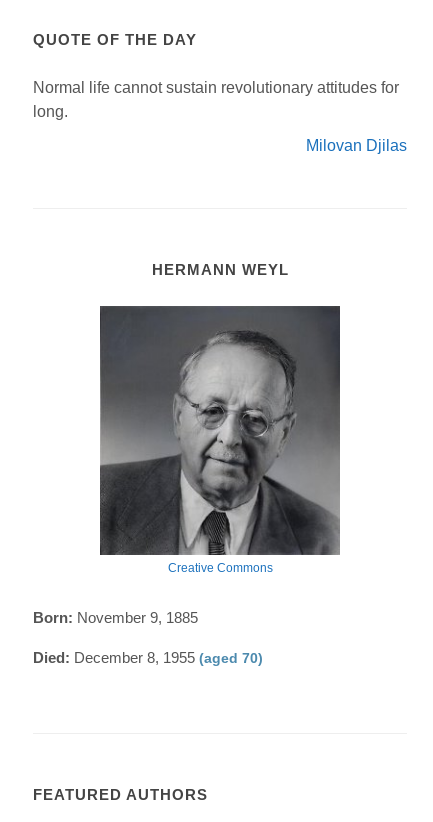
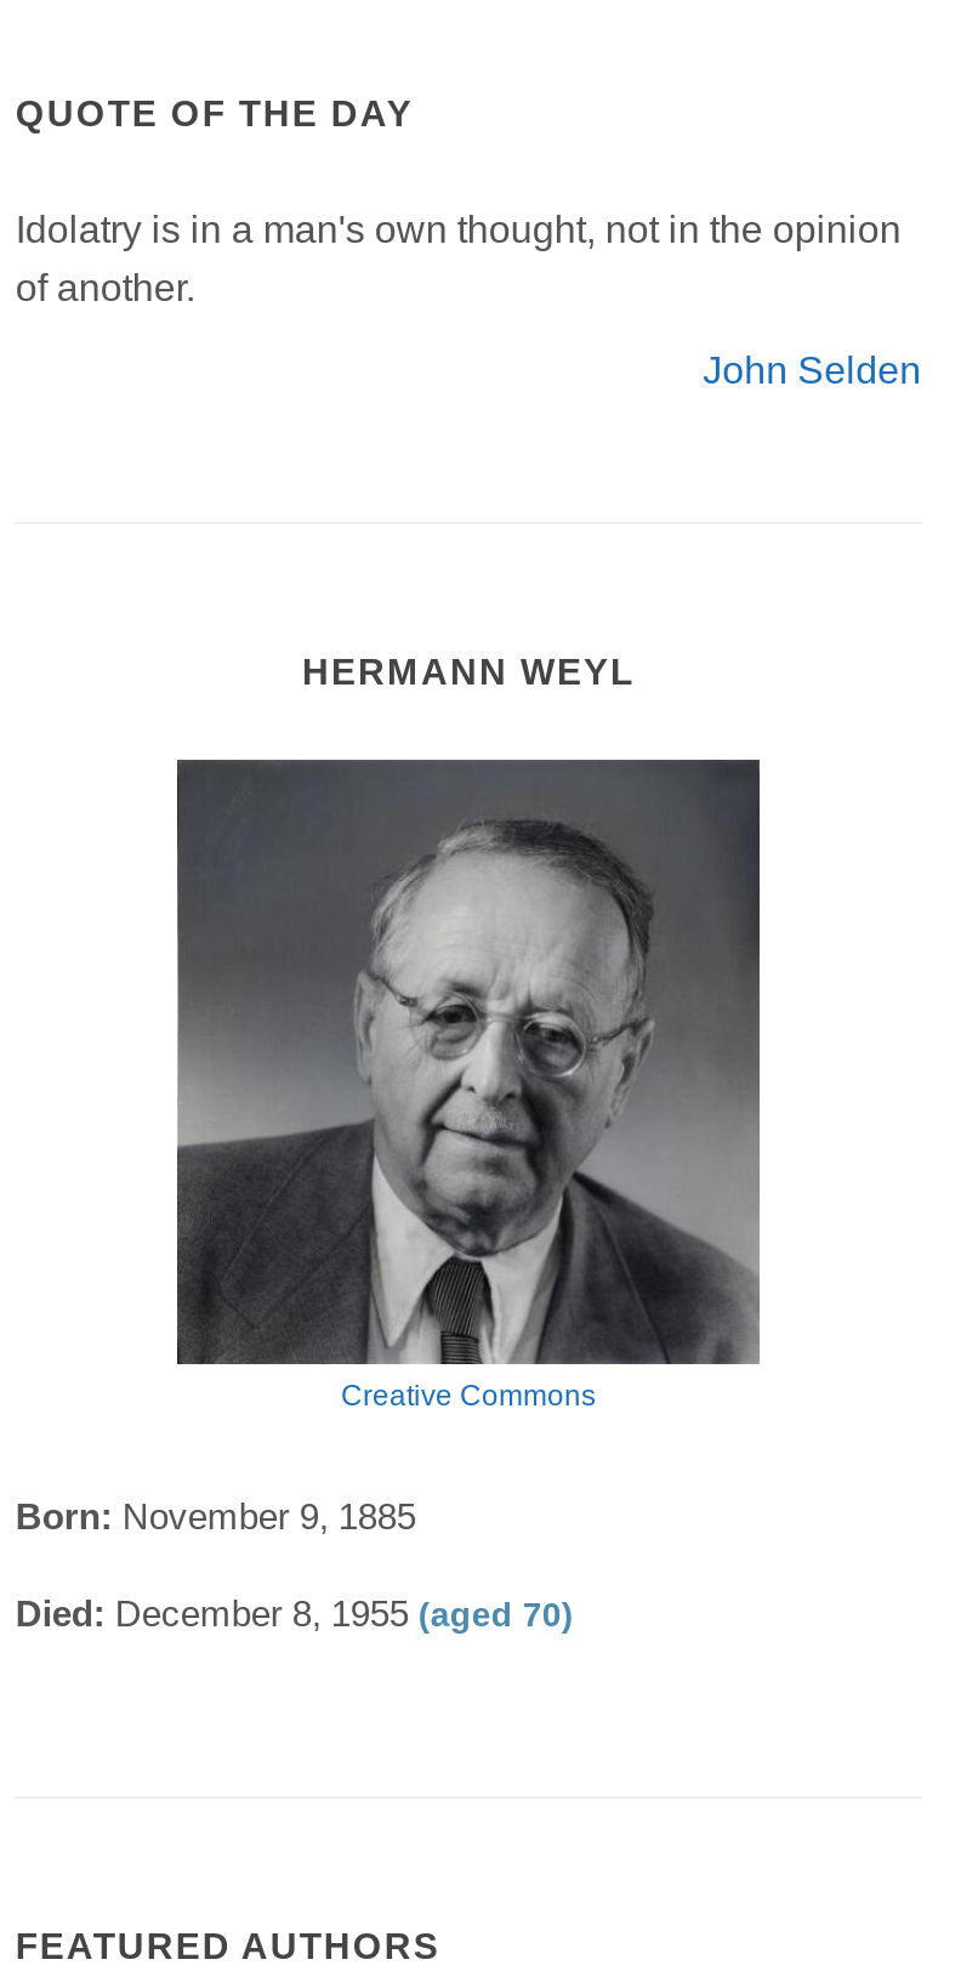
[33,79,399,120] Normal life cannot sustain revolutionary attitudes for | long. -> [16,208,901,307] Idolatry is in a man's own thought, not in the opinion | of another.
[306,137,407,154] Milovan Djilas -> [703,349,921,390] John Selden

